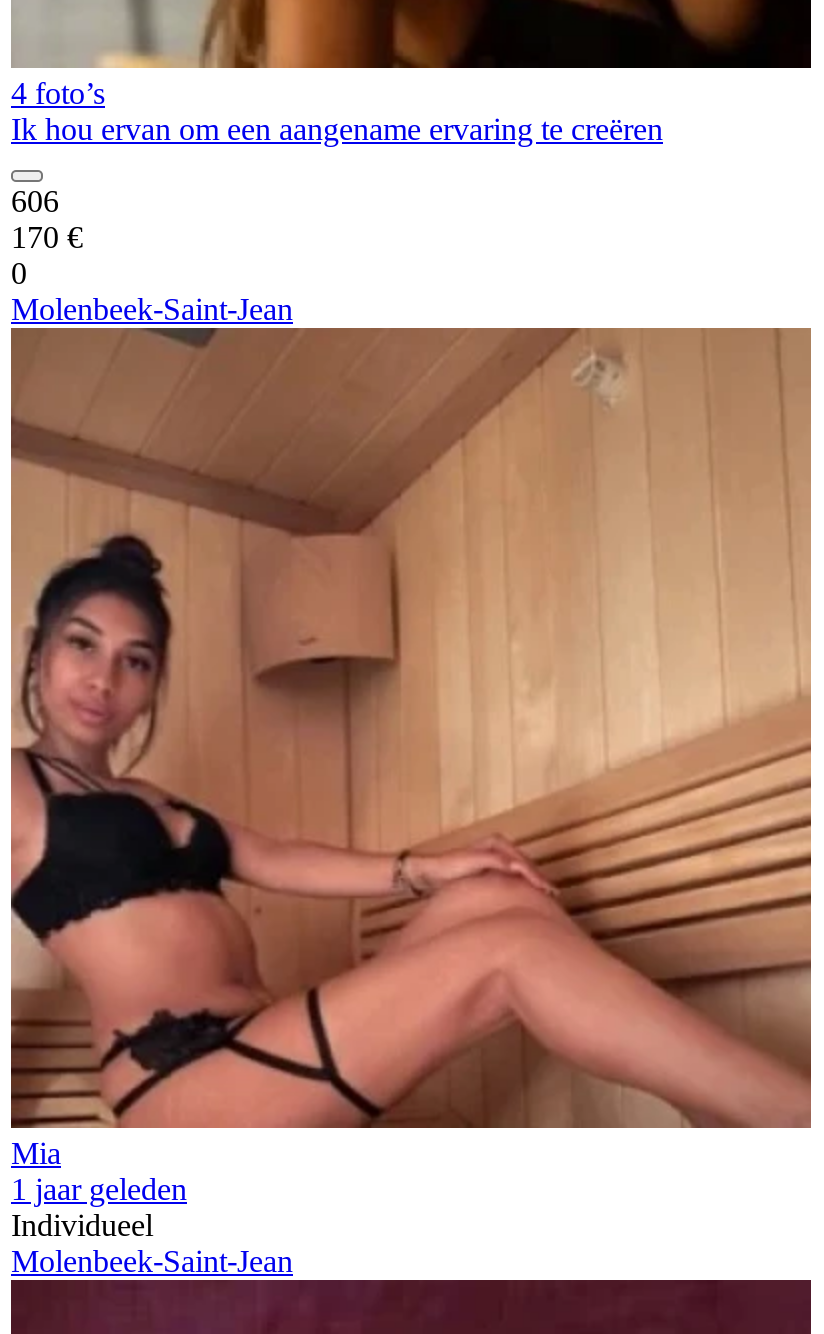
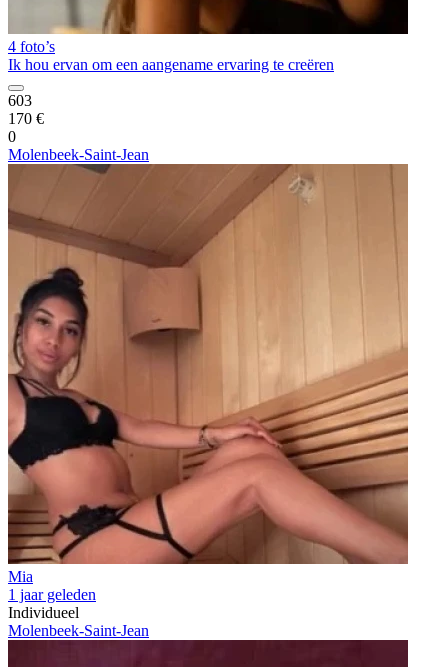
[11,184,59,218] 606 -> [8,92,32,109] 603

